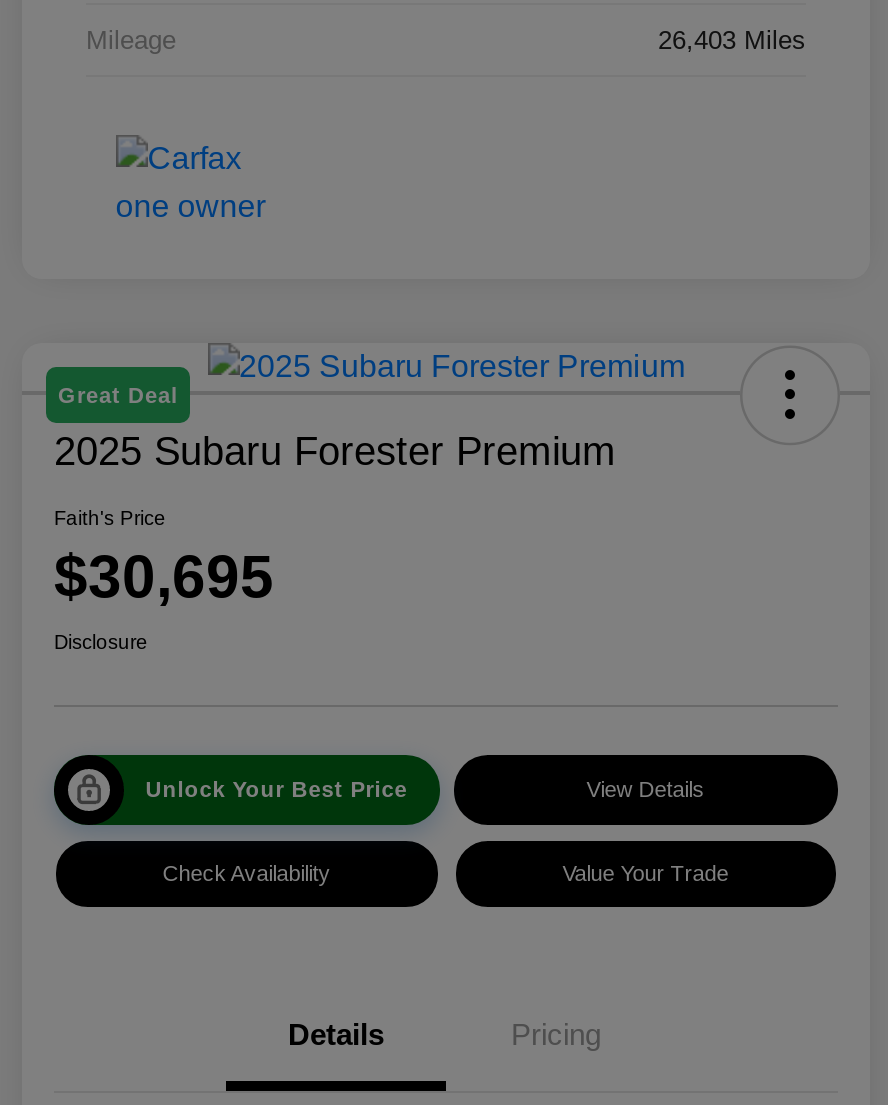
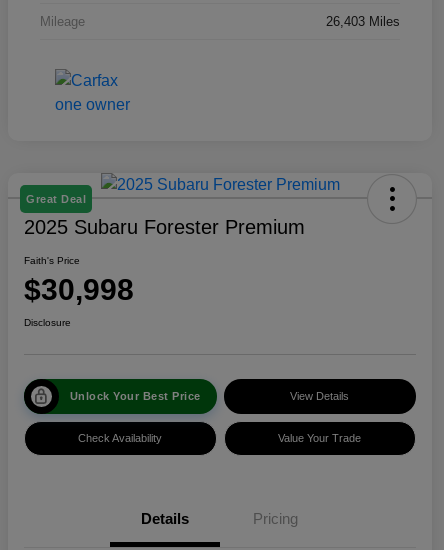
[54,543,274,609] $30,695 -> [24,273,134,306] $30,998

